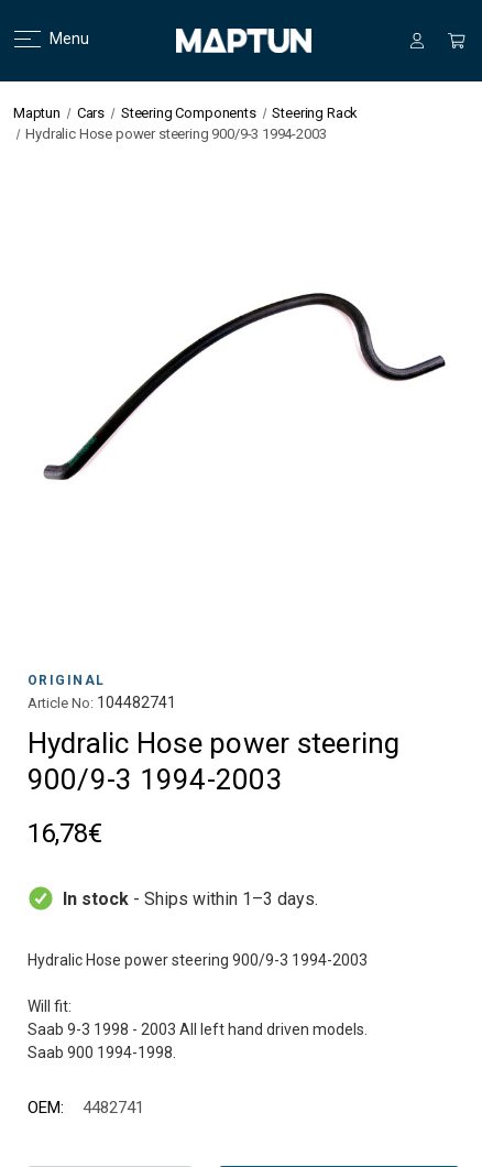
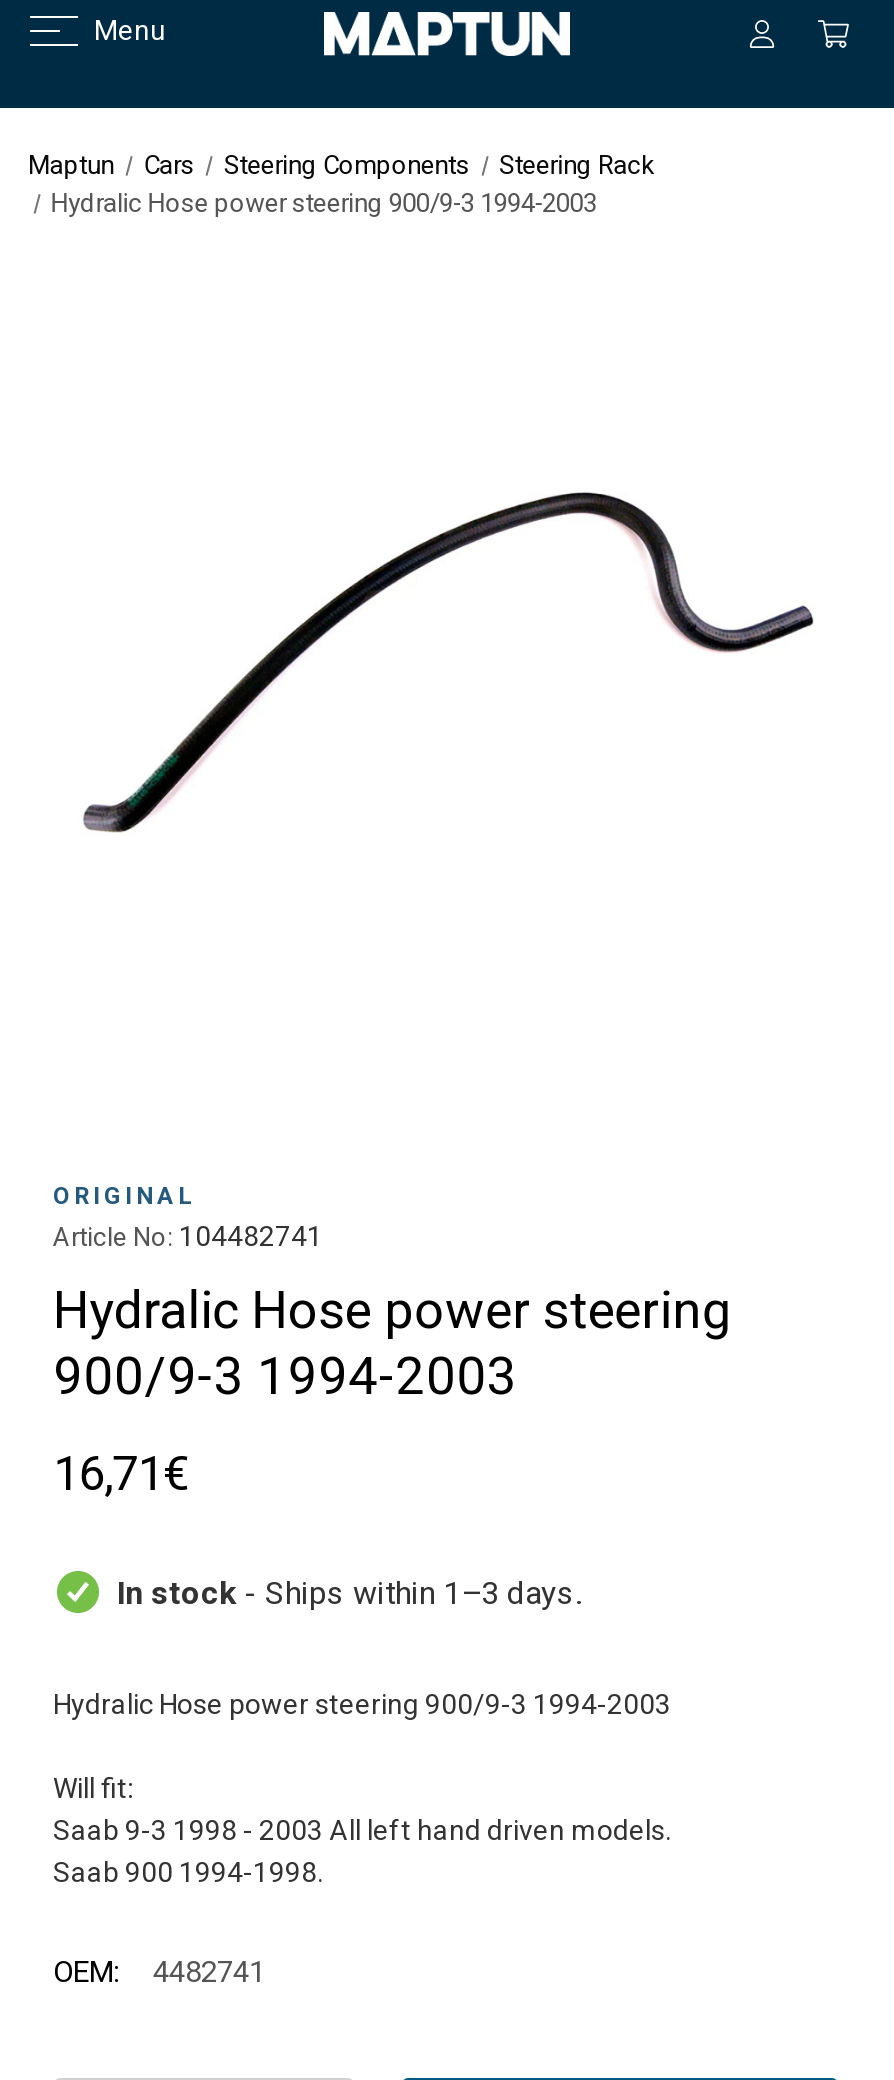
[27,818,102,849] 16,78€ -> [53,1446,189,1502] 16,71€

